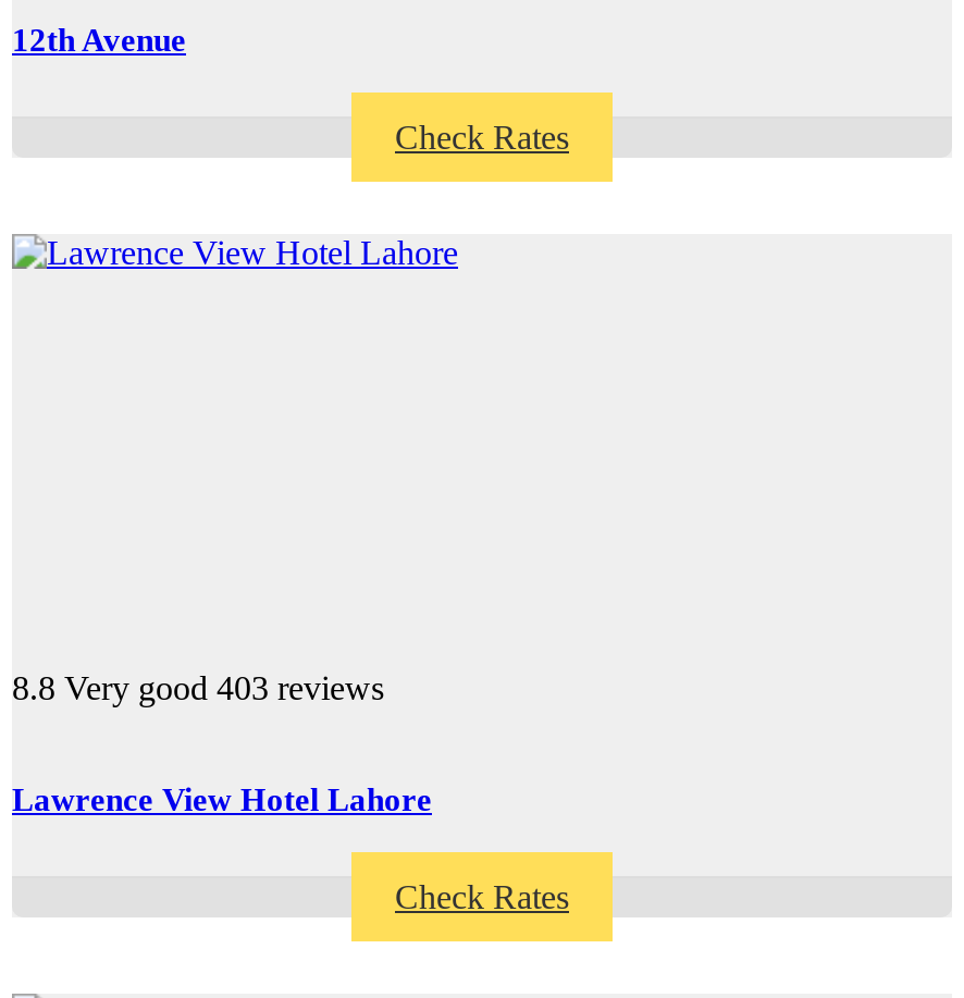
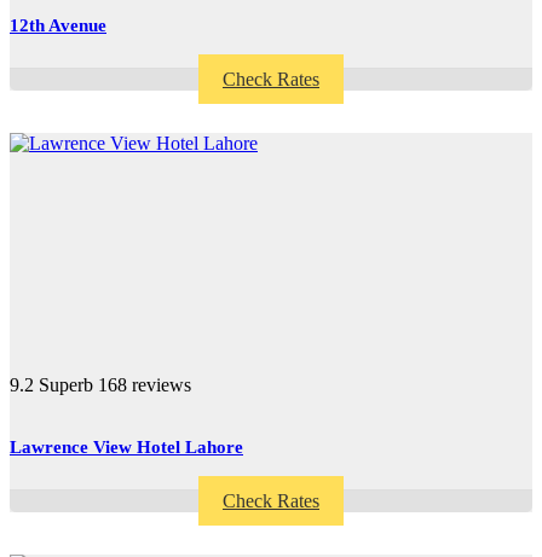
[12,669,384,706] 8.8 Very good 403 reviews -> [10,374,191,395] 9.2 Superb 168 reviews

